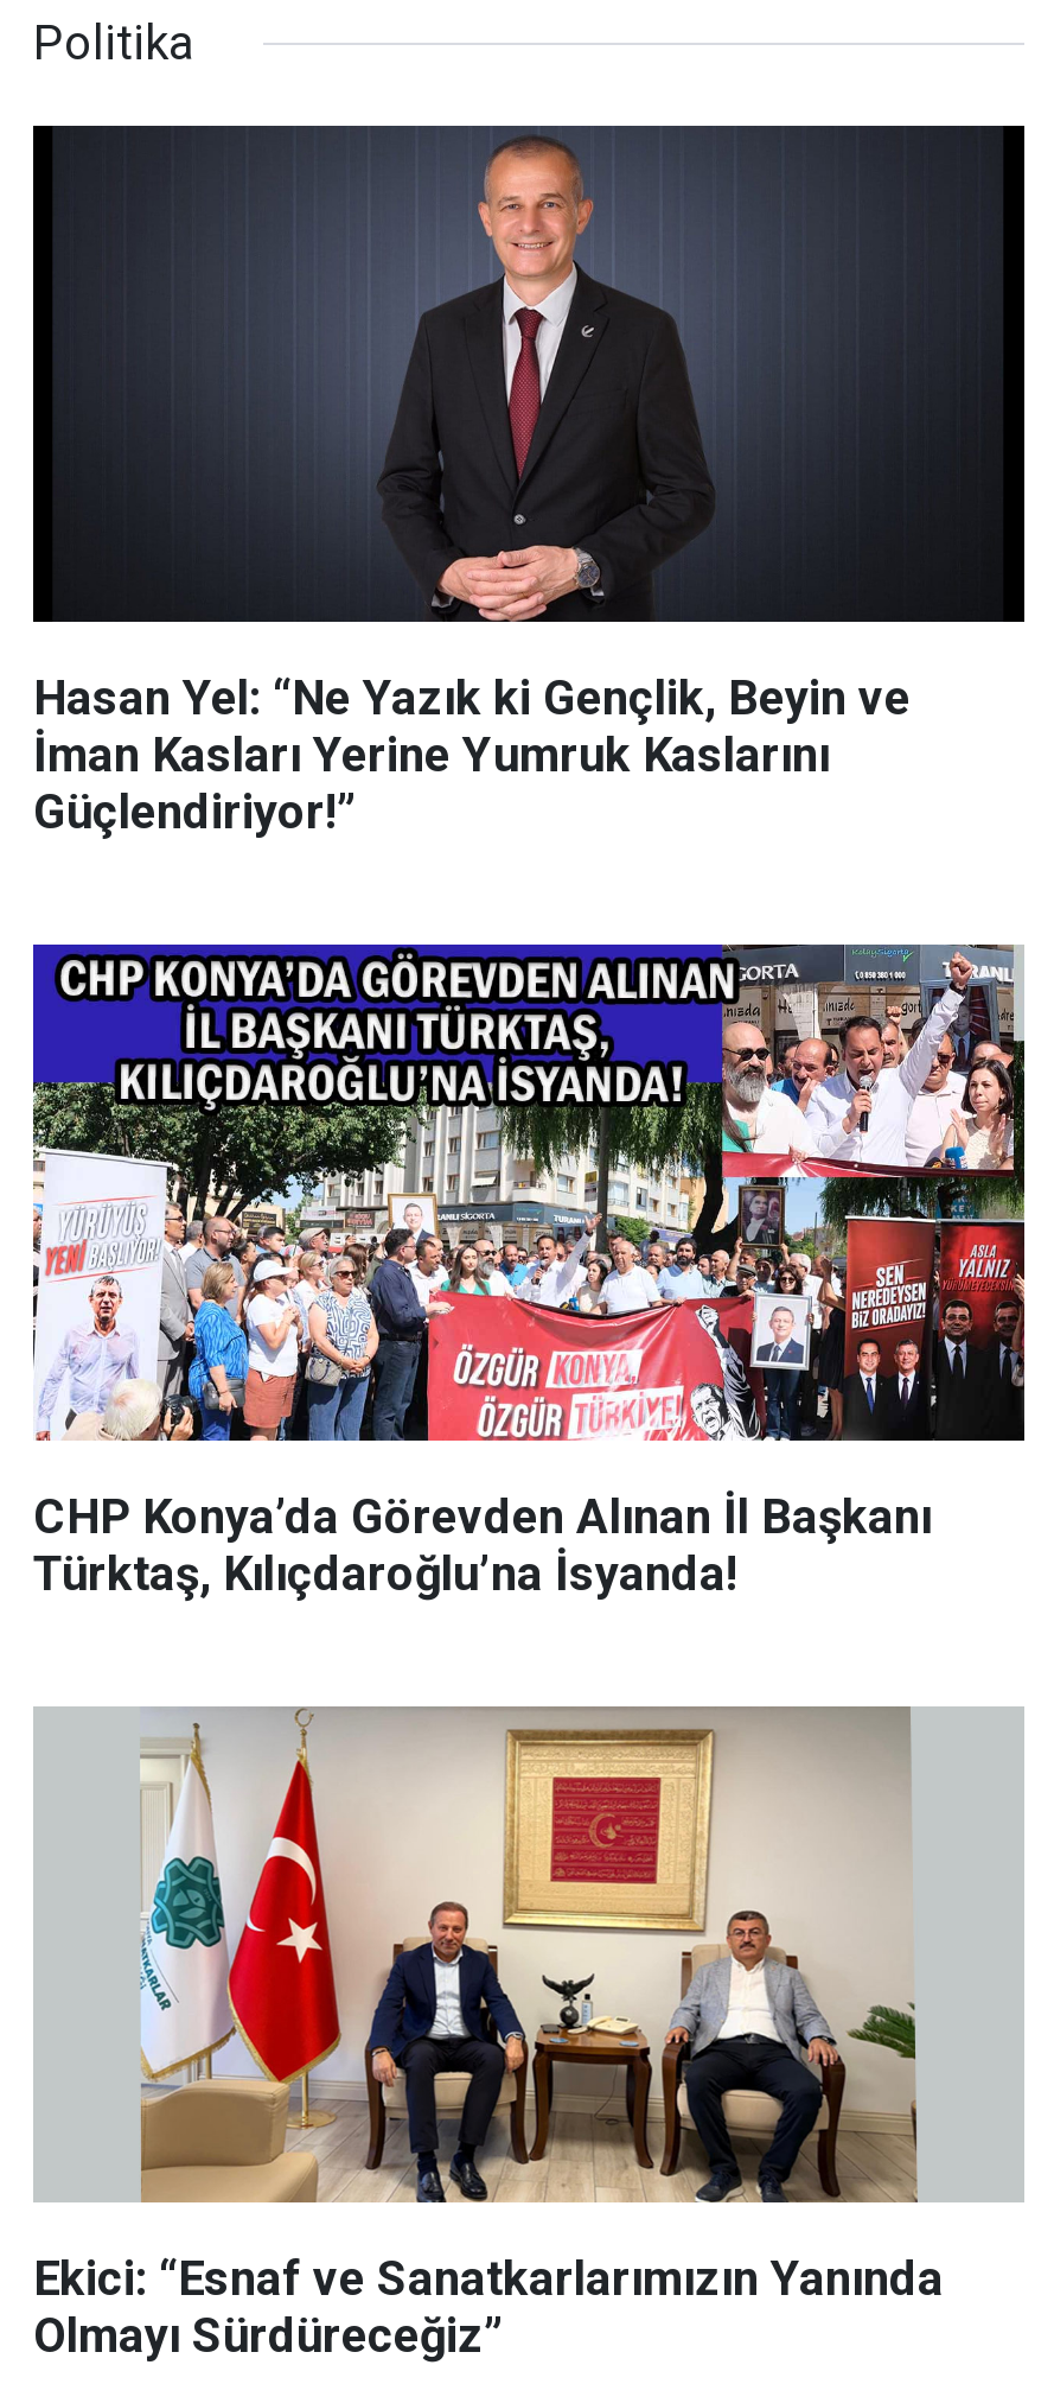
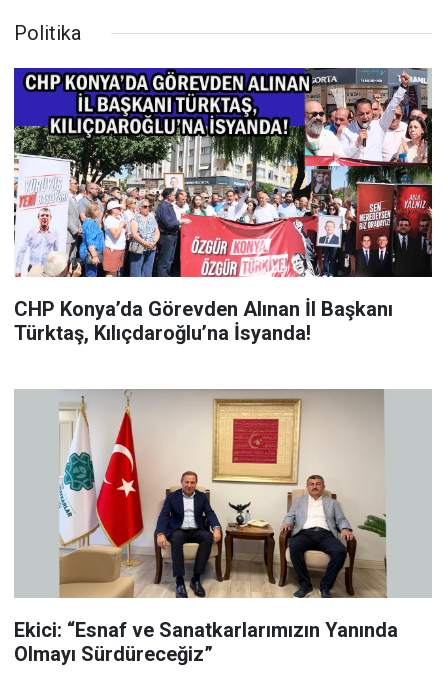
[31,123,1027,840] [image] | Hasan Yel: “Ne Yazık ki Gençlik, Beyin ve | İman Kasları Yerine Yumruk Kaslarını | Güçlendiriyor!” -> none

